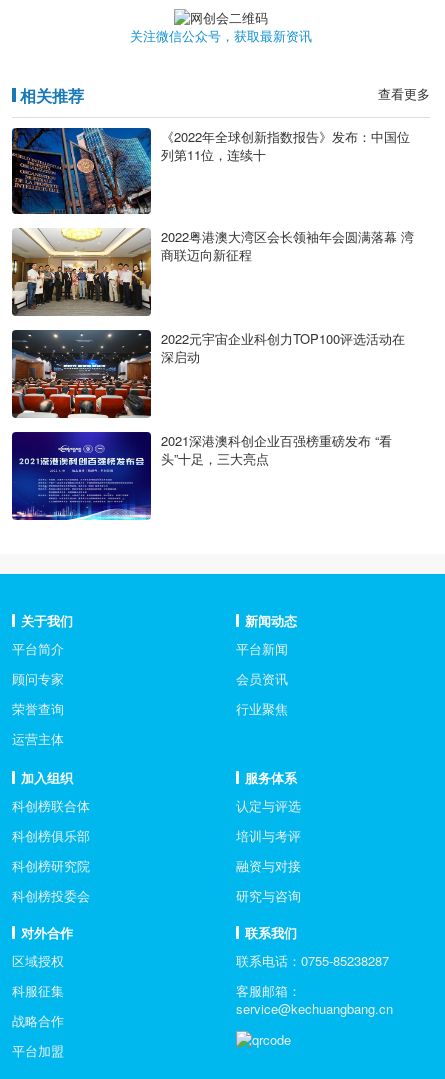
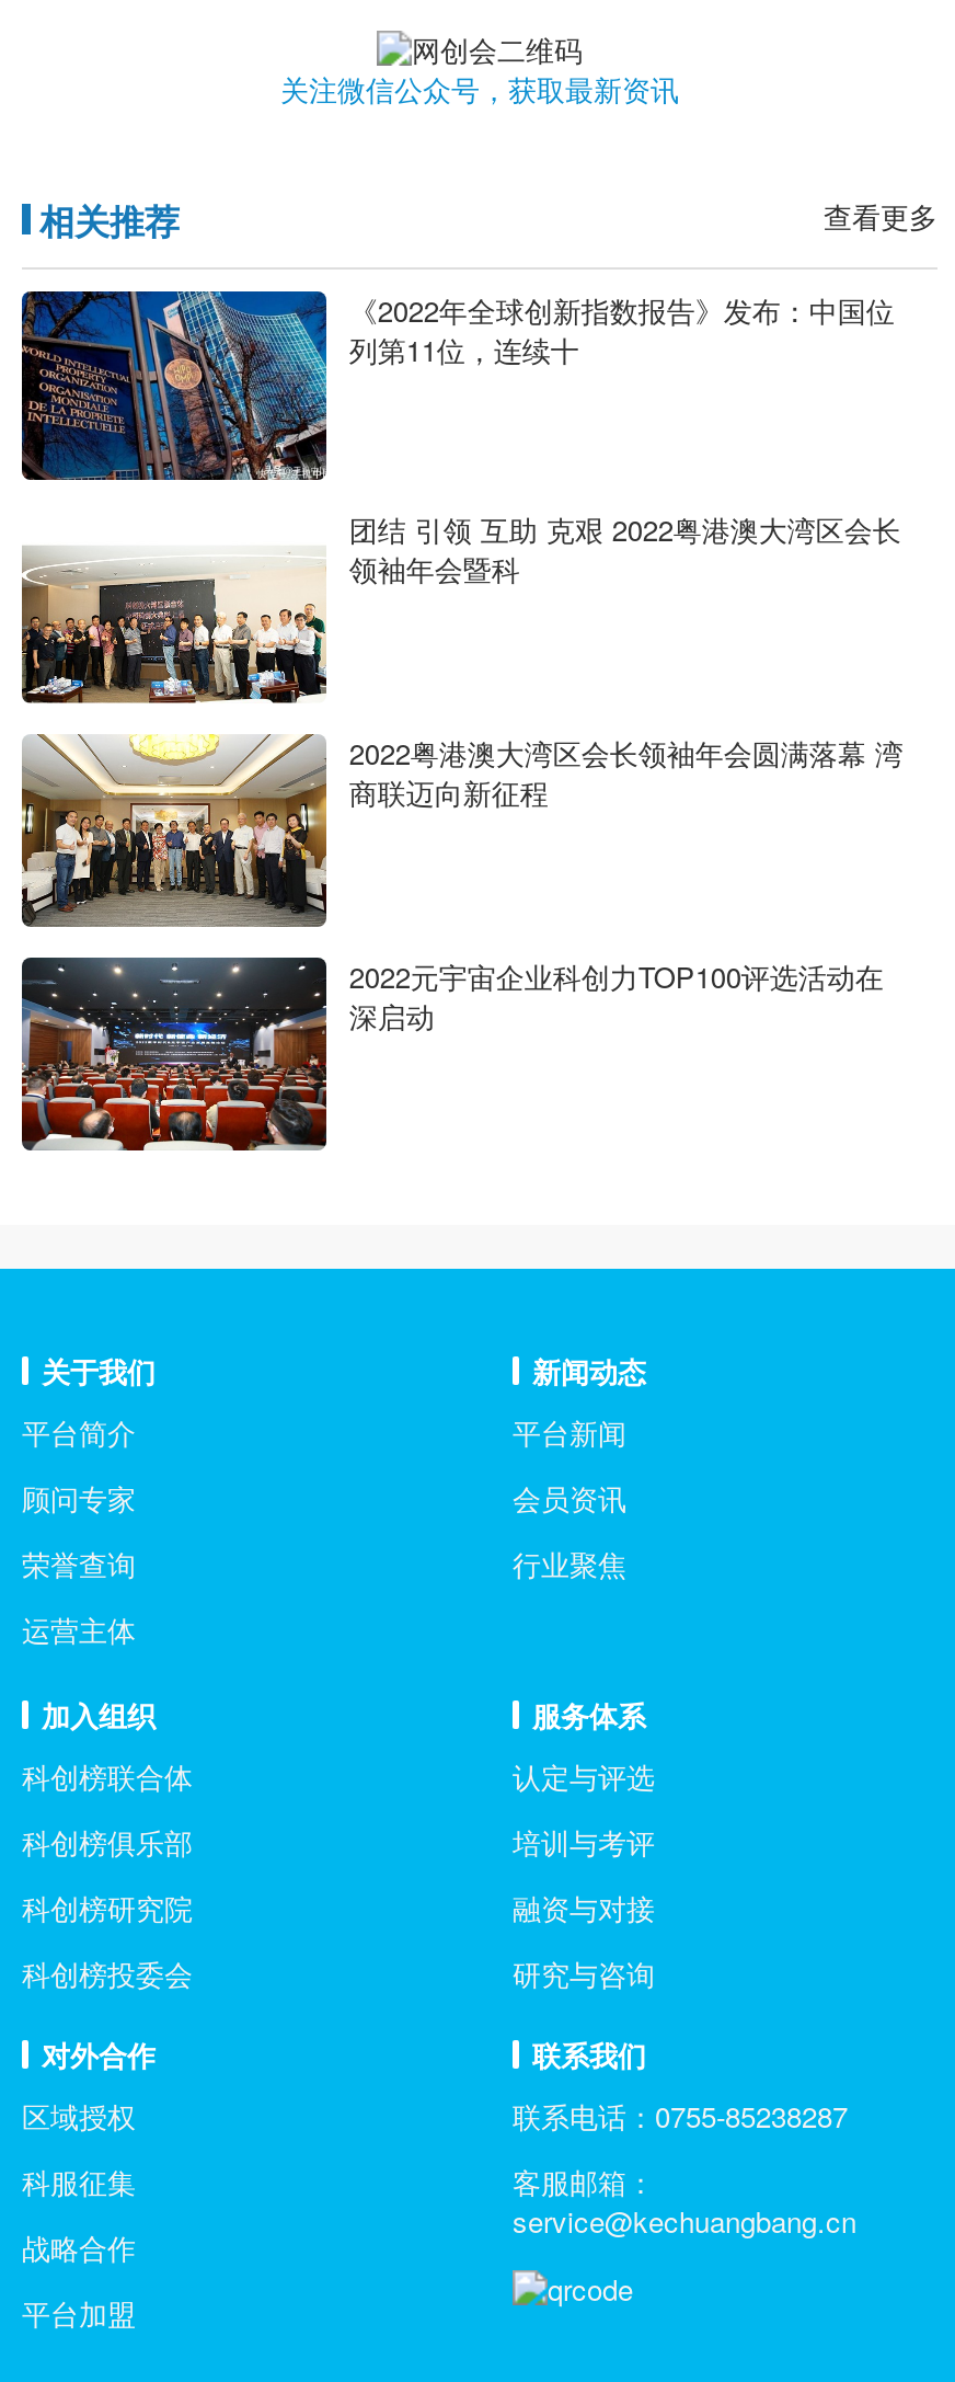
none -> [22,509,901,703] [image] | 团结 引领 互助 克艰 2022粤港澳大湾区会长 | 领袖年会暨科
moved [10,226,414,366] -> [18,730,903,1036]: [image] | 2022粤港澳大湾区会长领袖年会圆满落幕 湾 | 商联迈向新征程 | 2022元宇宙企业科创力TOP100评选活动在 | 深启动
moved [10,329,153,419] -> [18,955,331,1153]: [image]
[11,431,392,521] [image] | 2021深港澳科创企业百强榜重磅发布 “看 | 头”十足，三大亮点 -> none

